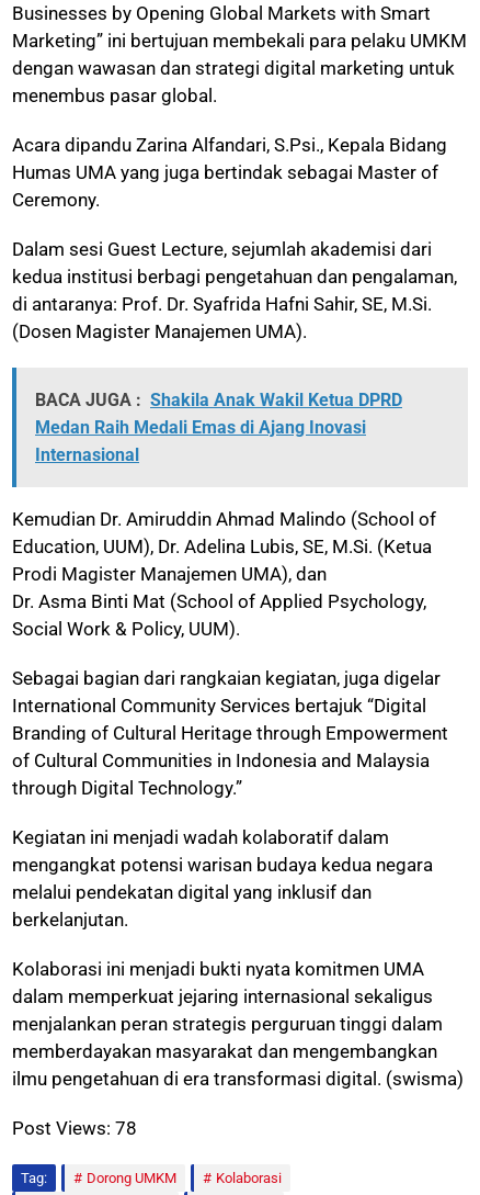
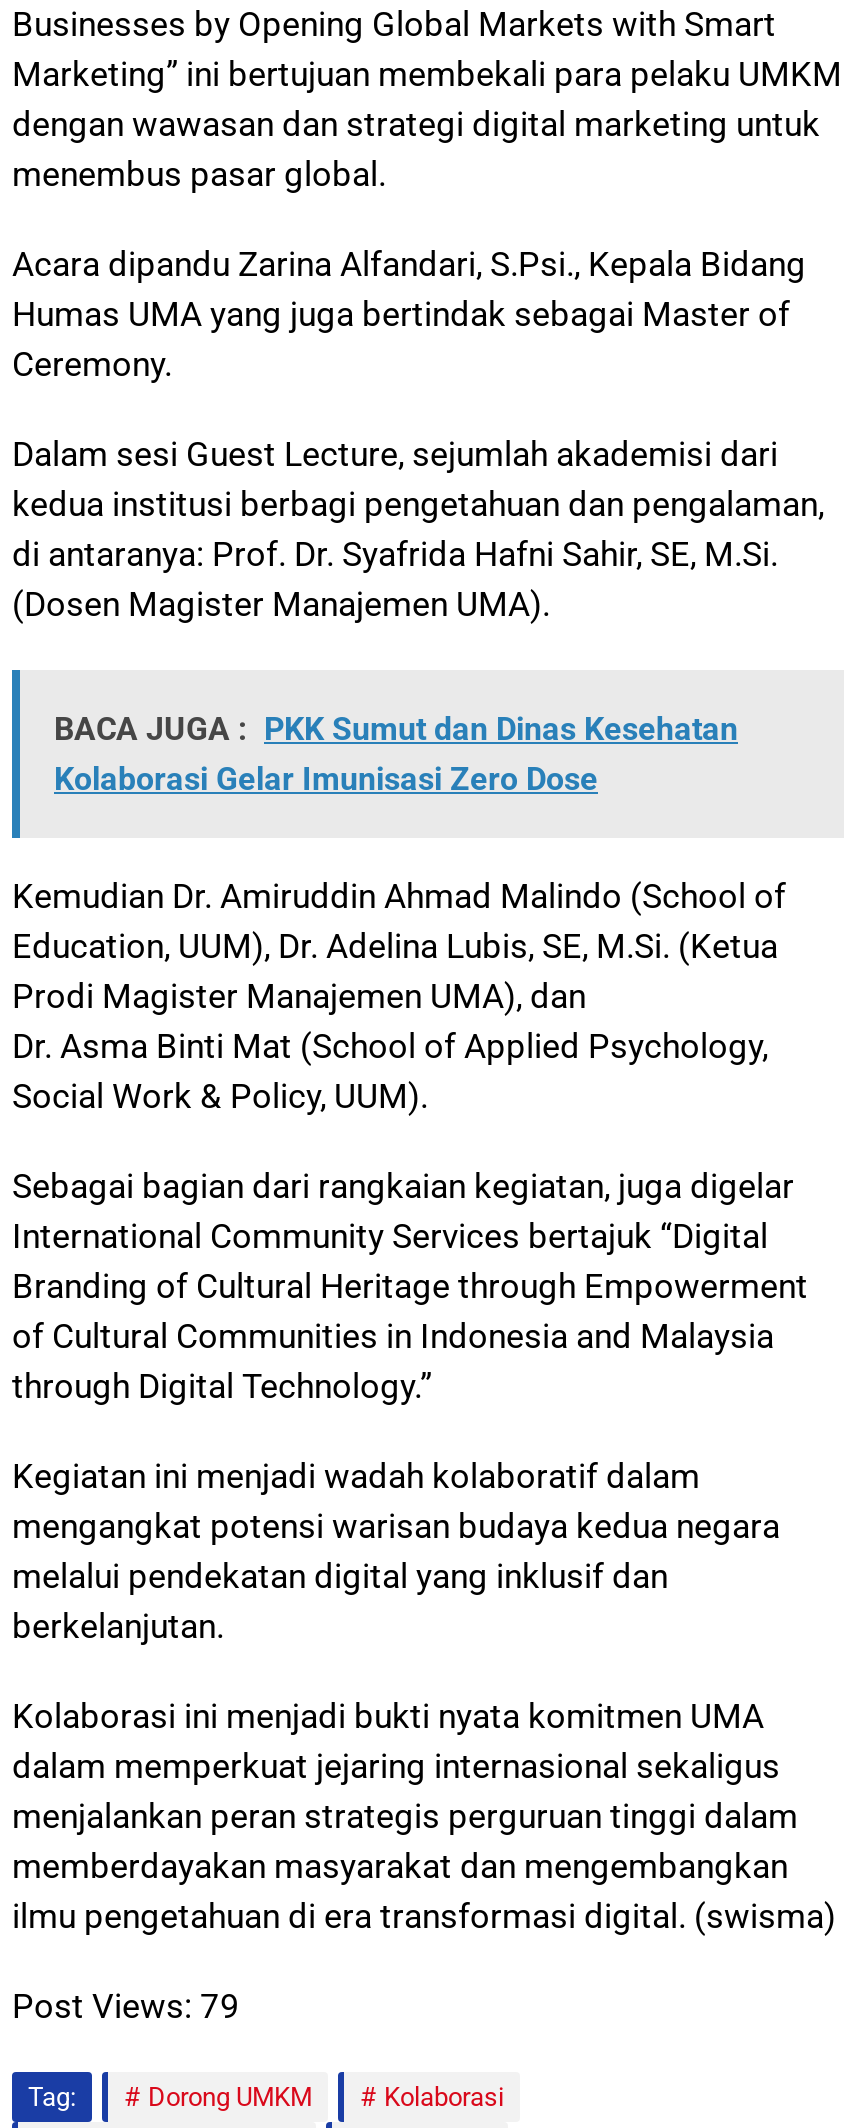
[35,390,402,466] BACA JUGA : Shakila Anak Wakil Ketua DPRD | Medan Raih Medali Emas di Ajang Inovasi | Internasional -> [54,711,738,799] BACA JUGA : PKK Sumut dan Dinas Kesehatan | Kolaborasi Gelar Imunisasi Zero Dose
[12,1118,137,1140] Post Views: 78 -> [12,1987,240,2027] Post Views: 79

